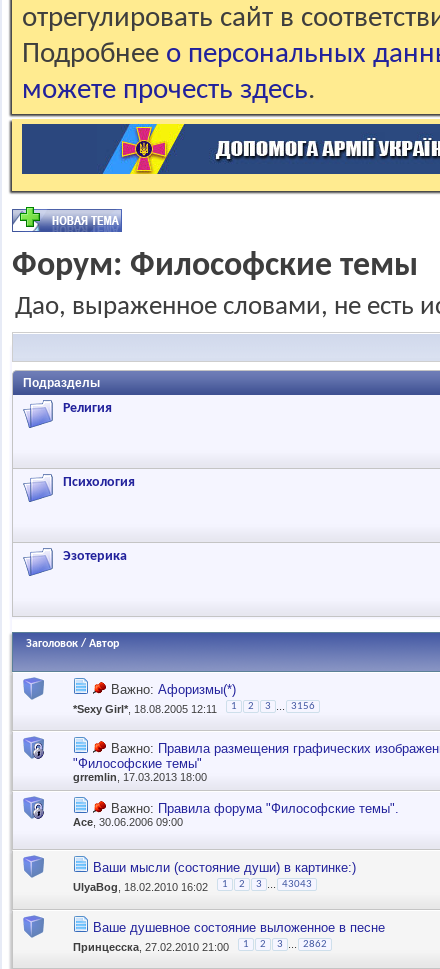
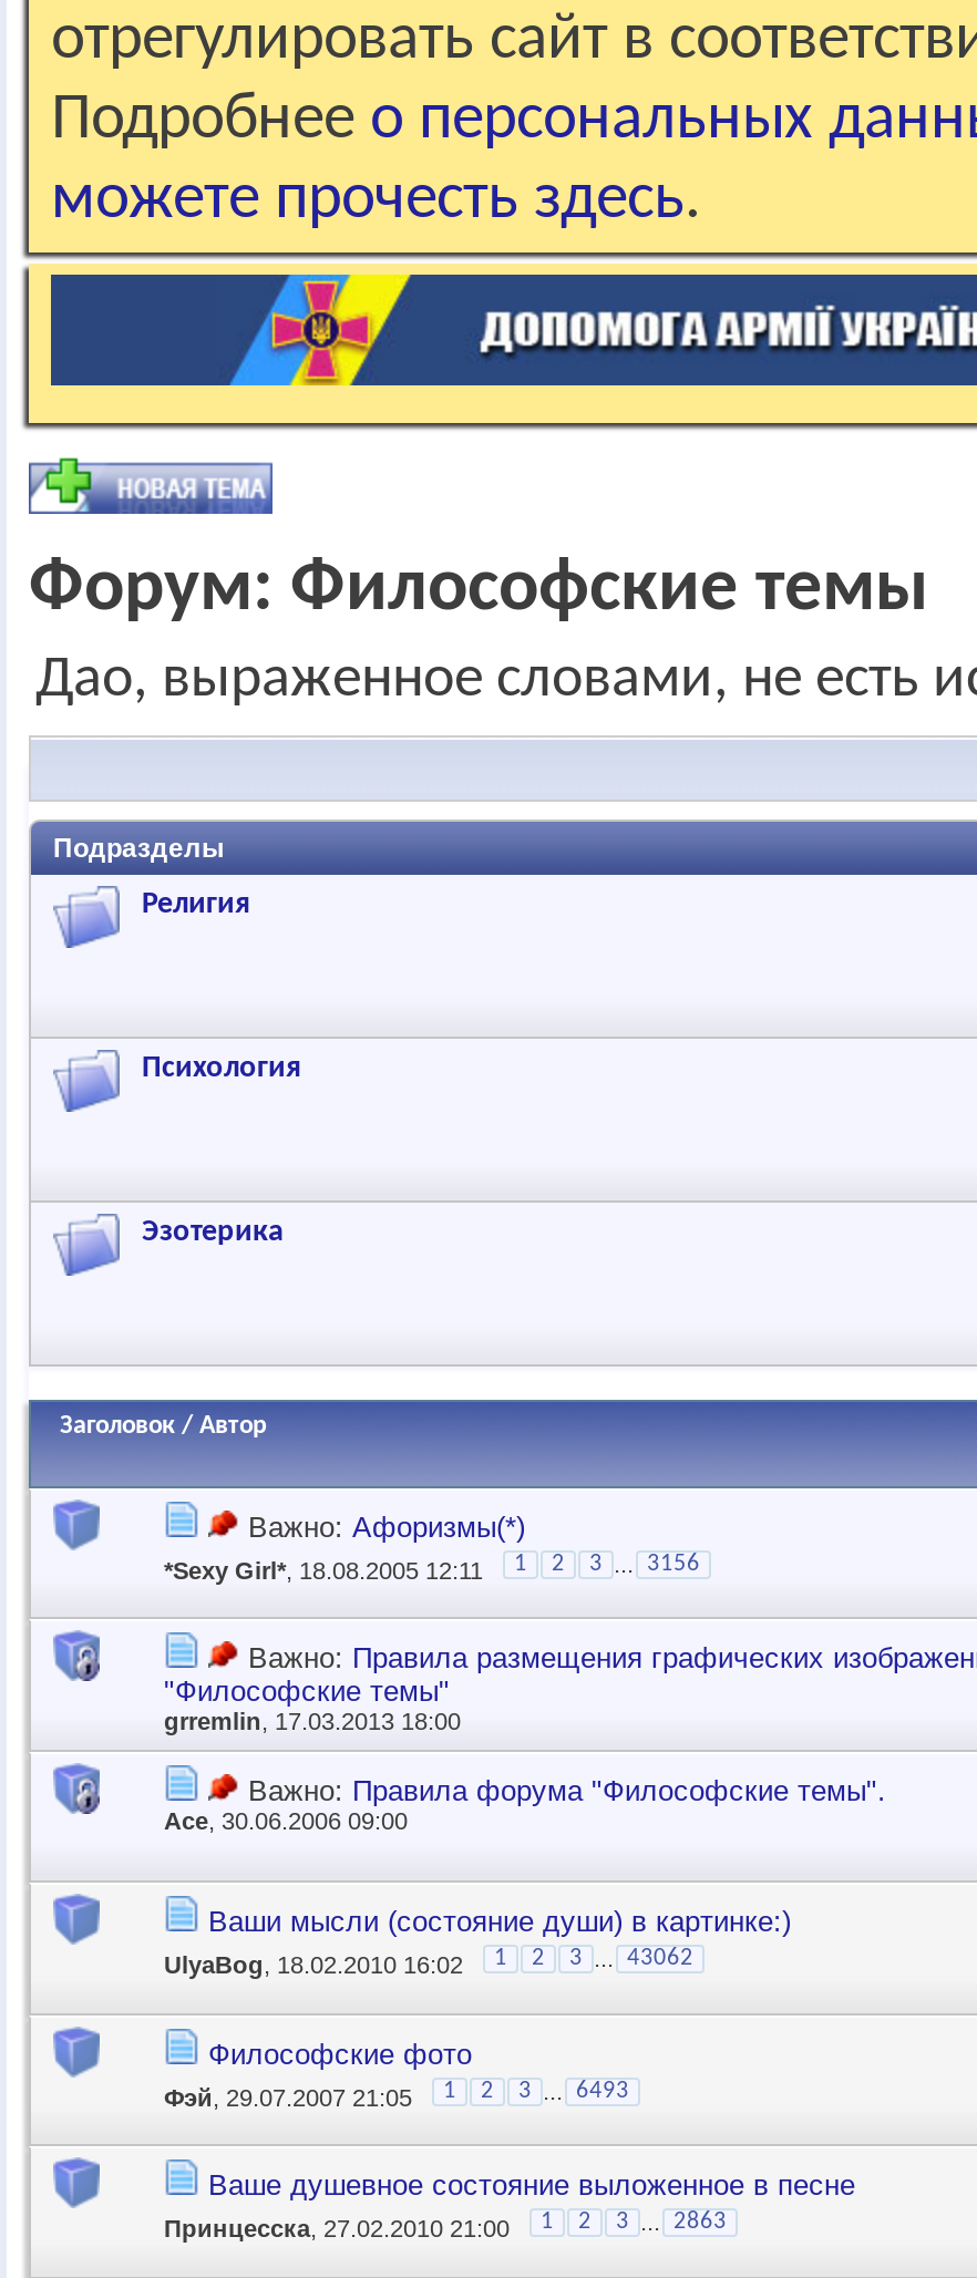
[256,878,312,890] 3 ... 43043 -> [164,1945,693,2110] 3 ... 43062 | Философские фото | Фэй, 29.07.2007 21:05 | 1 | 2 | 3 ... 6493
[73,938,327,953] Принцесска, 27.02.2010 21:00 1 2 3 ... 2862 -> [164,2208,727,2242] Принцесска, 27.02.2010 21:00 1 2 3 ... 2863

